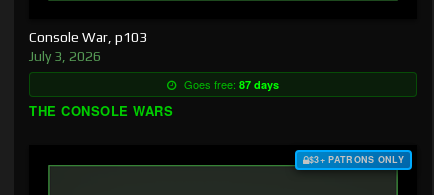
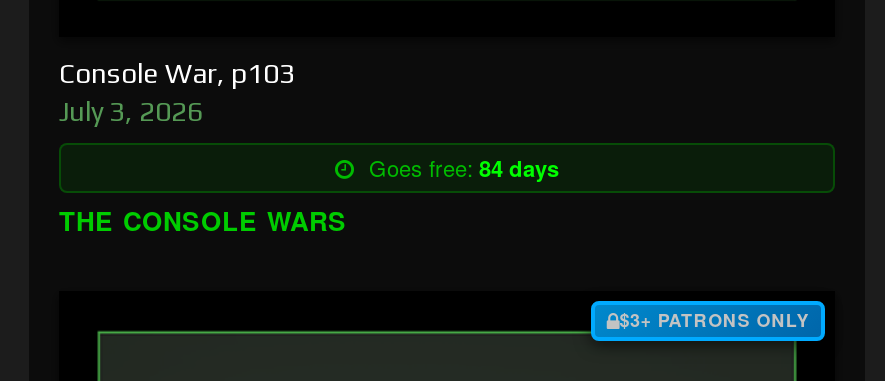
[181,76,279,92] Goes free: 87 days -> [363,152,559,184] Goes free: 84 days

